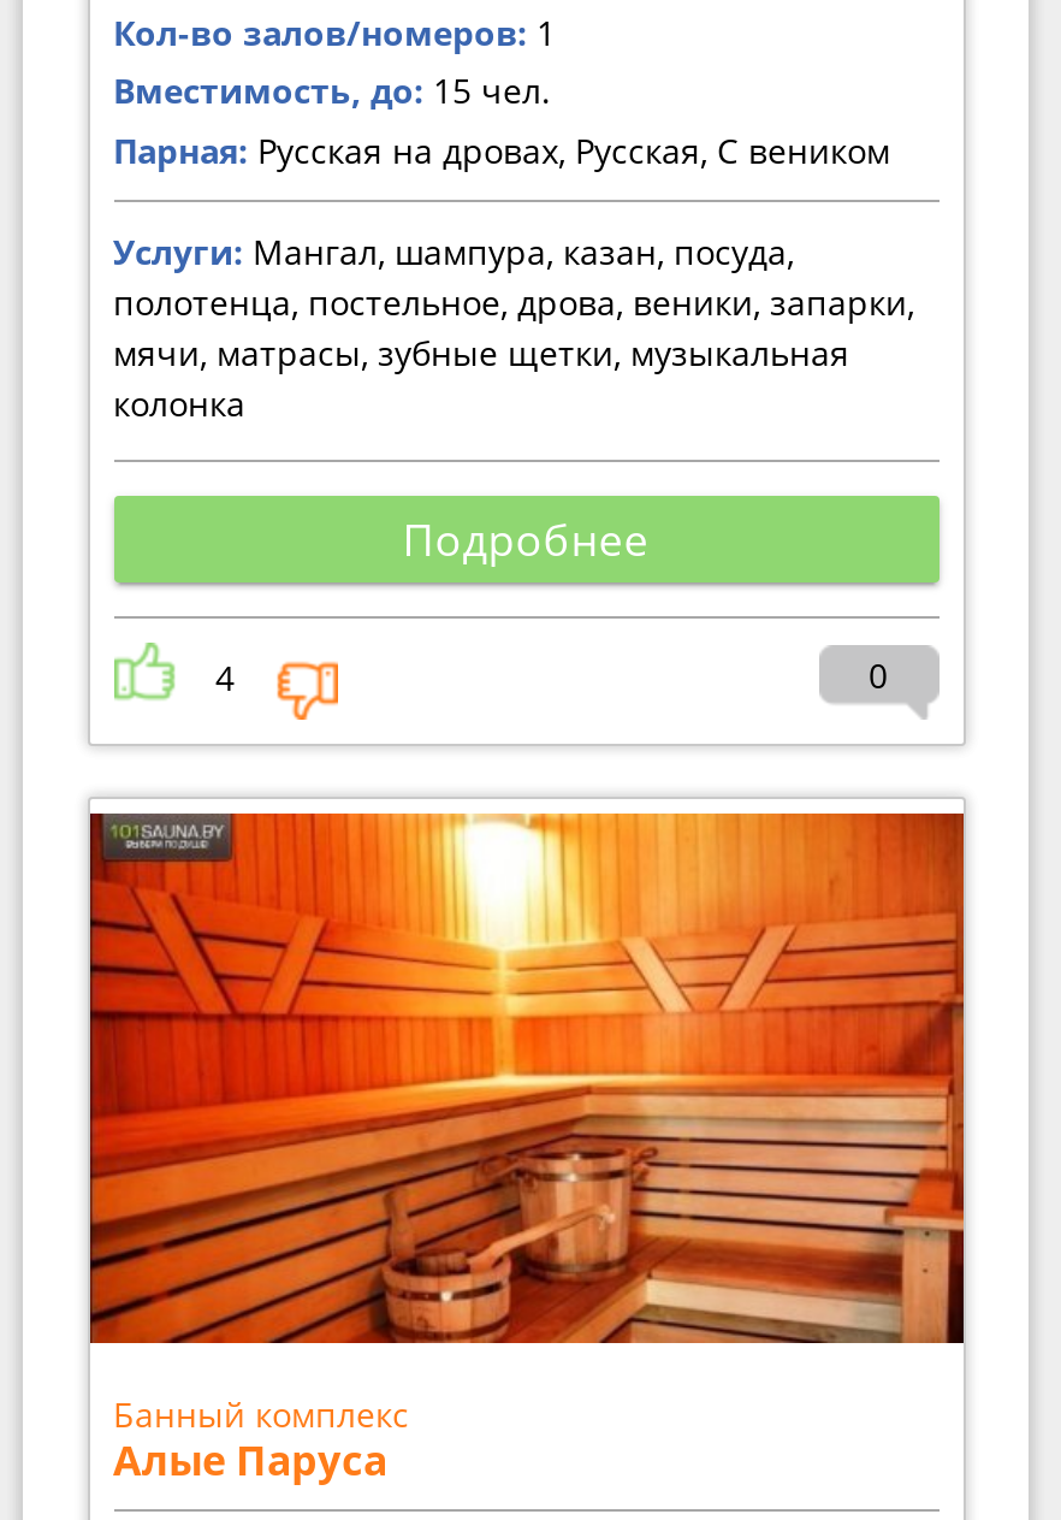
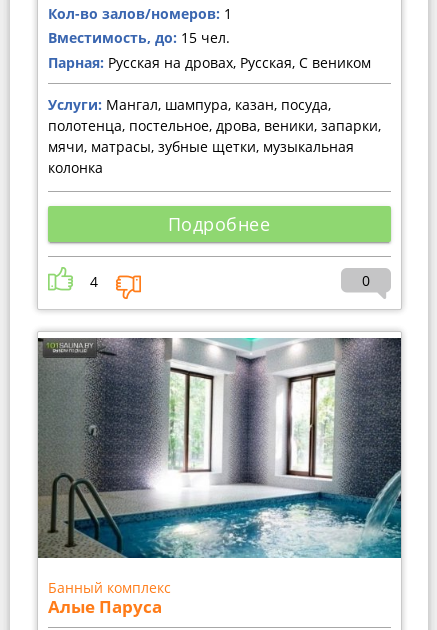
[90,811,966,1345] [image] -> [37,337,402,559] [image]

